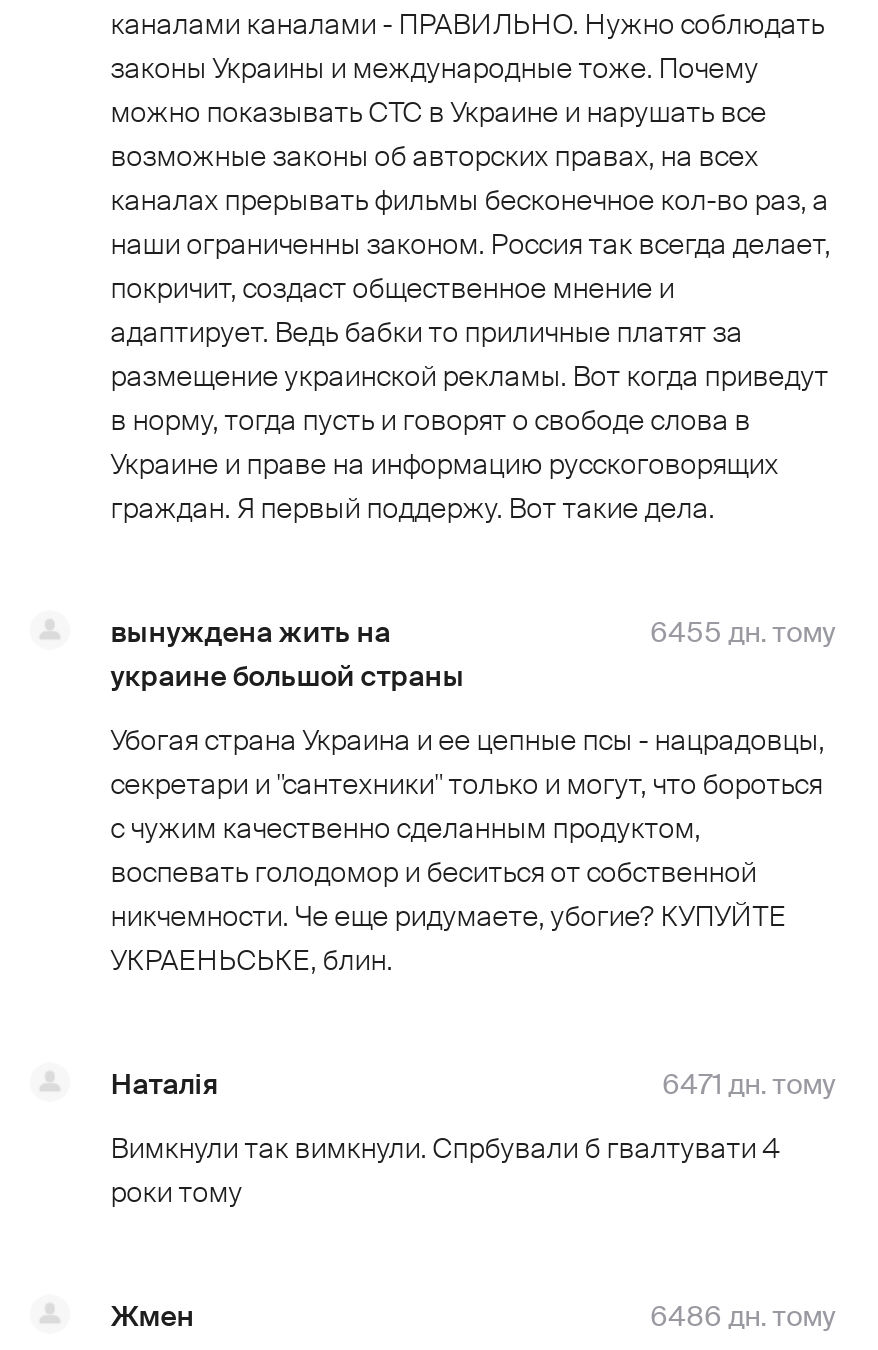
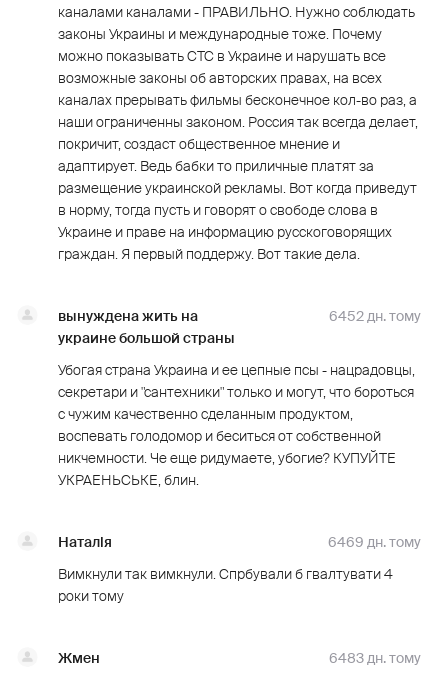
[650,615,836,651] 6455 дн. тому -> [329,307,421,325] 6452 дн. тому
[662,1067,836,1103] 6471 дн. тому -> [328,533,421,551] 6469 дн. тому
[650,1299,836,1335] 6486 дн. тому -> [329,649,421,667] 6483 дн. тому

